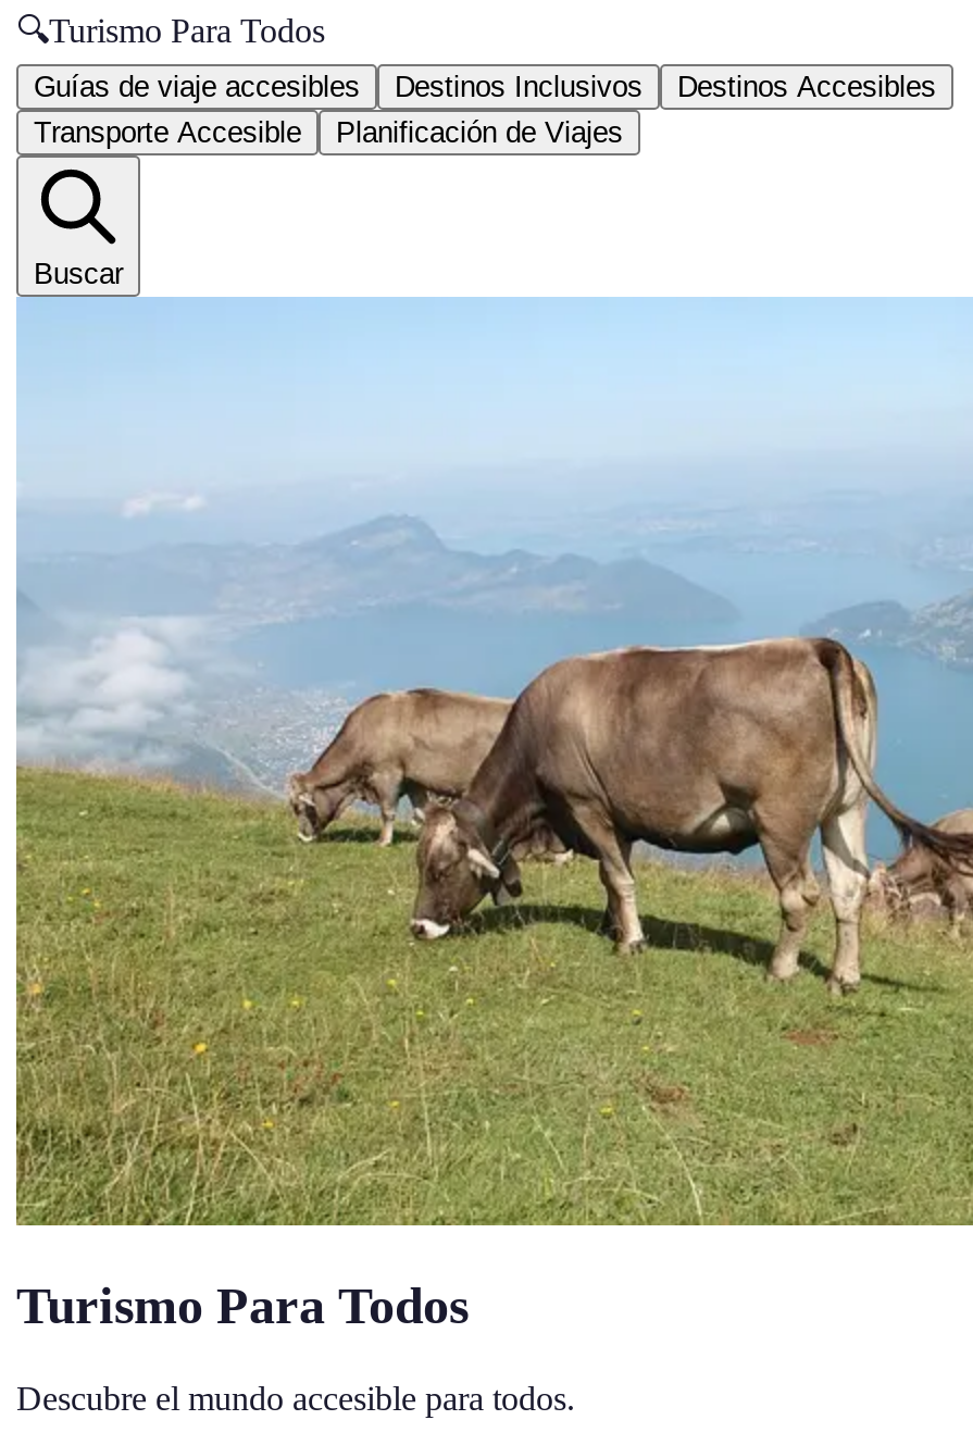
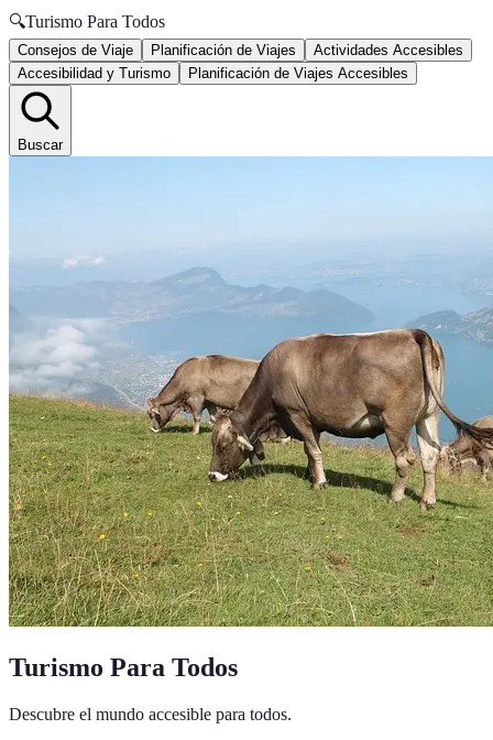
[34,71,936,149] Guías de viaje accesibles | Destinos Inclusivos | Destinos Accesibles | Transporte Accesible -> [18,42,133,58] Consejos de Viaje
moved [336,116,623,149] -> [151,42,296,58]: Planificación de Viajes
none -> [18,42,463,81] Actividades Accesibles | Accesibilidad y Turismo | Planificación de Viajes Accesibles

